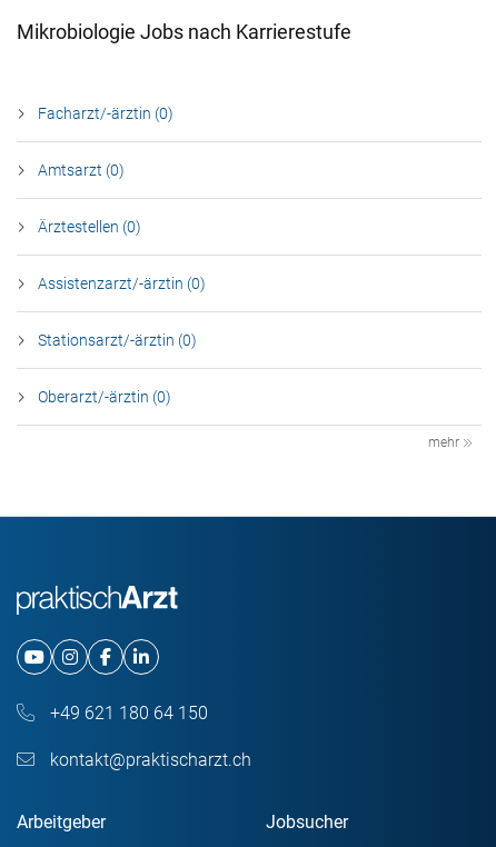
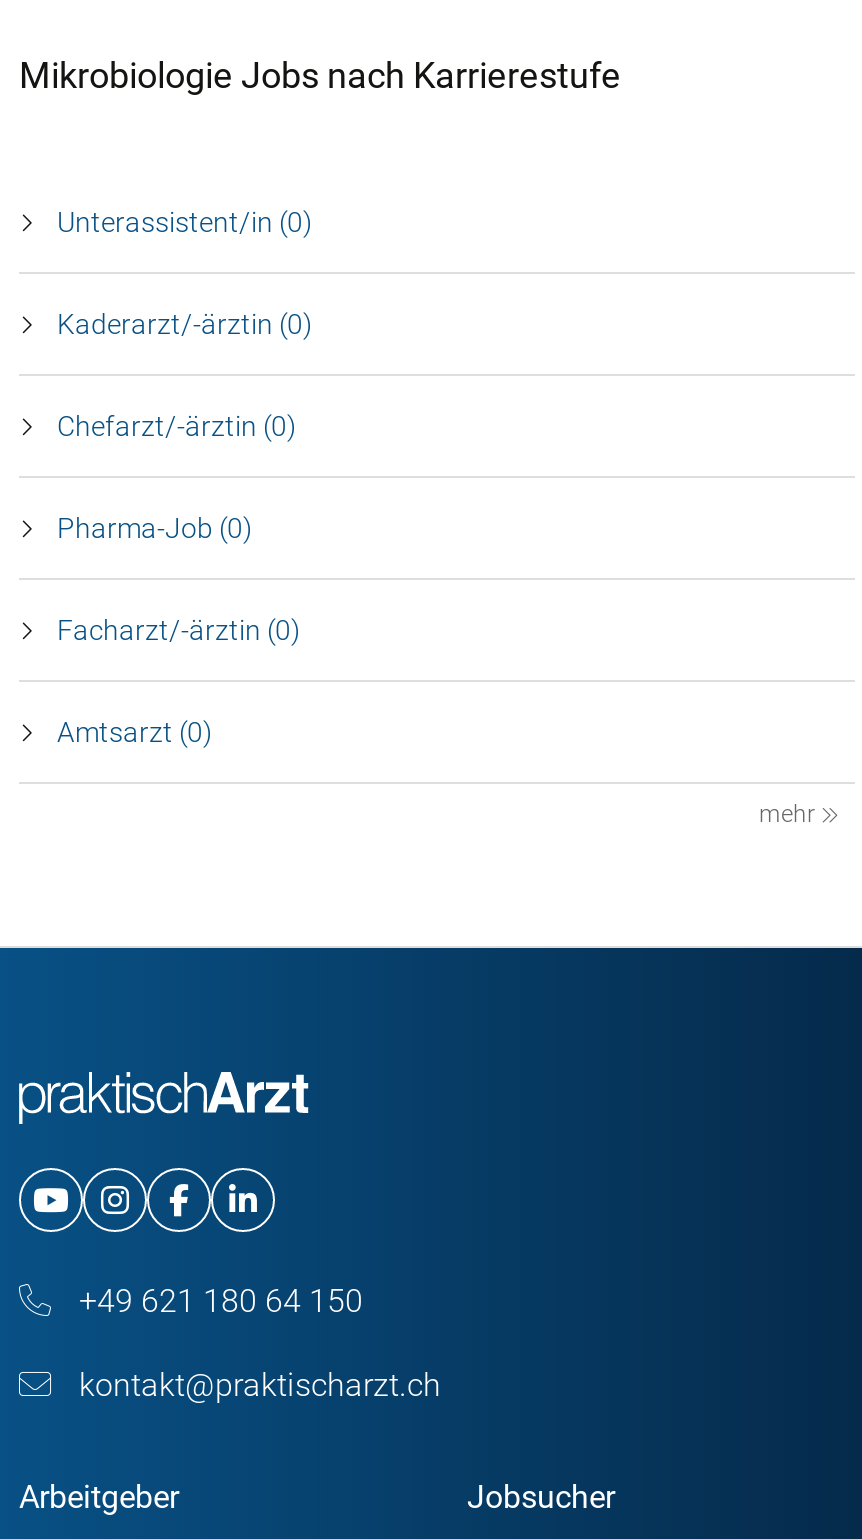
none -> [57,206,313,544] Unterassistent/in (0) | Kaderarzt/-ärztin (0) | Chefarzt/-ärztin (0) | Pharma-Job (0)
moved [38,104,173,179] -> [57,614,301,748]: Facharzt/-ärztin (0) | Amtsarzt (0)
[38,218,206,406] Ärztestellen (0) | Assistenzarzt/-ärztin (0) | Stationsarzt/-ärztin (0) | Oberarzt/-ärztin (0) -> none

